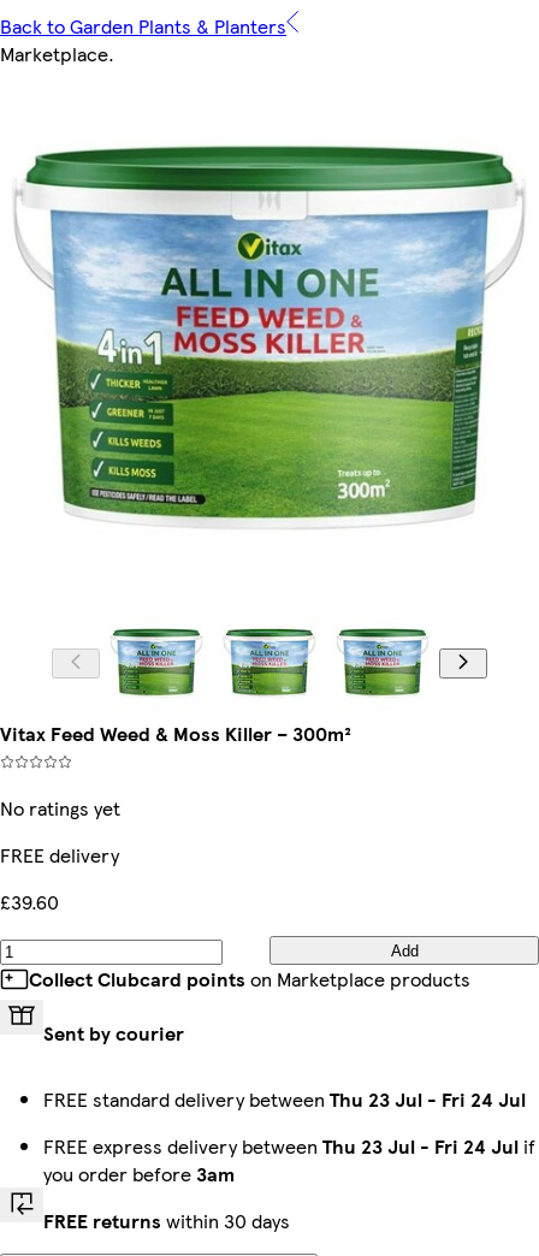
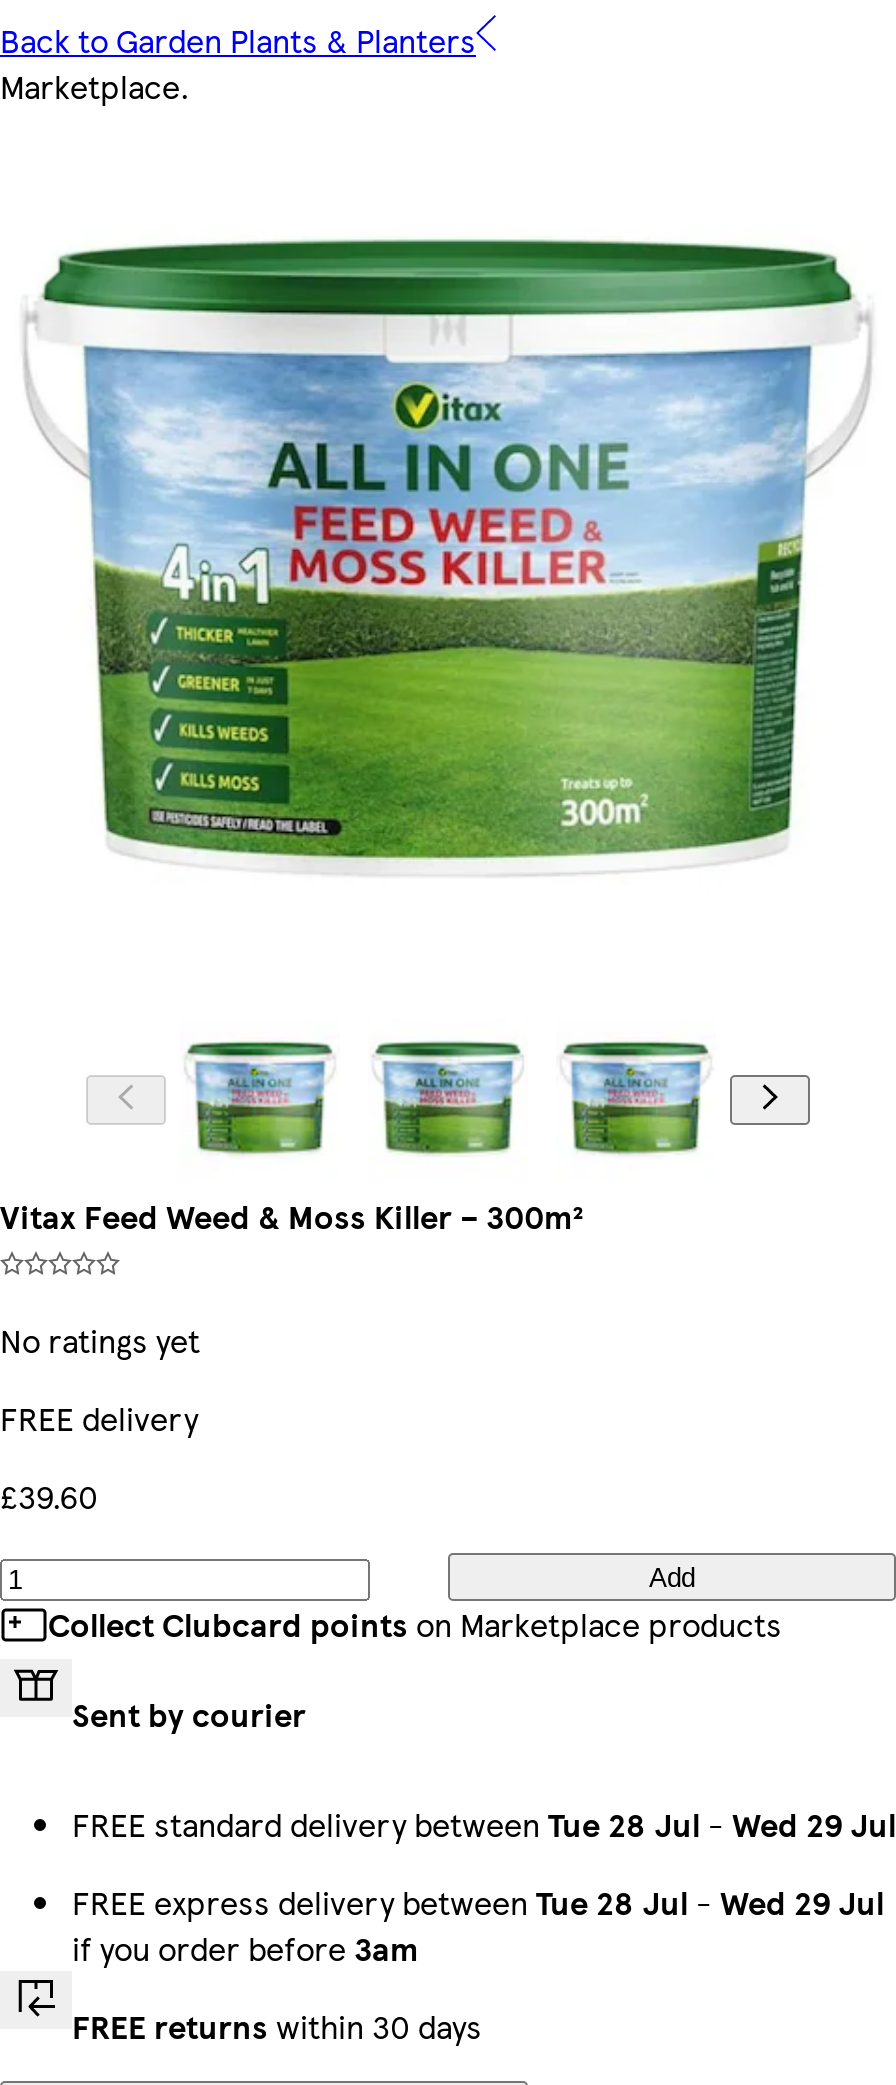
[43,1085,526,1113] FREE standard delivery between Thu 23 Jul - Fri 24 Jul -> [72,1801,896,1847] FREE standard delivery between Tue 28 Jul - Wed 29 Jul
[43,1132,535,1187] FREE express delivery between Thu 23 Jul - Fri 24 Jul if | you order before 3am -> [72,1879,884,1971] FREE express delivery between Tue 28 Jul - Wed 29 Jul | if you order before 3am

